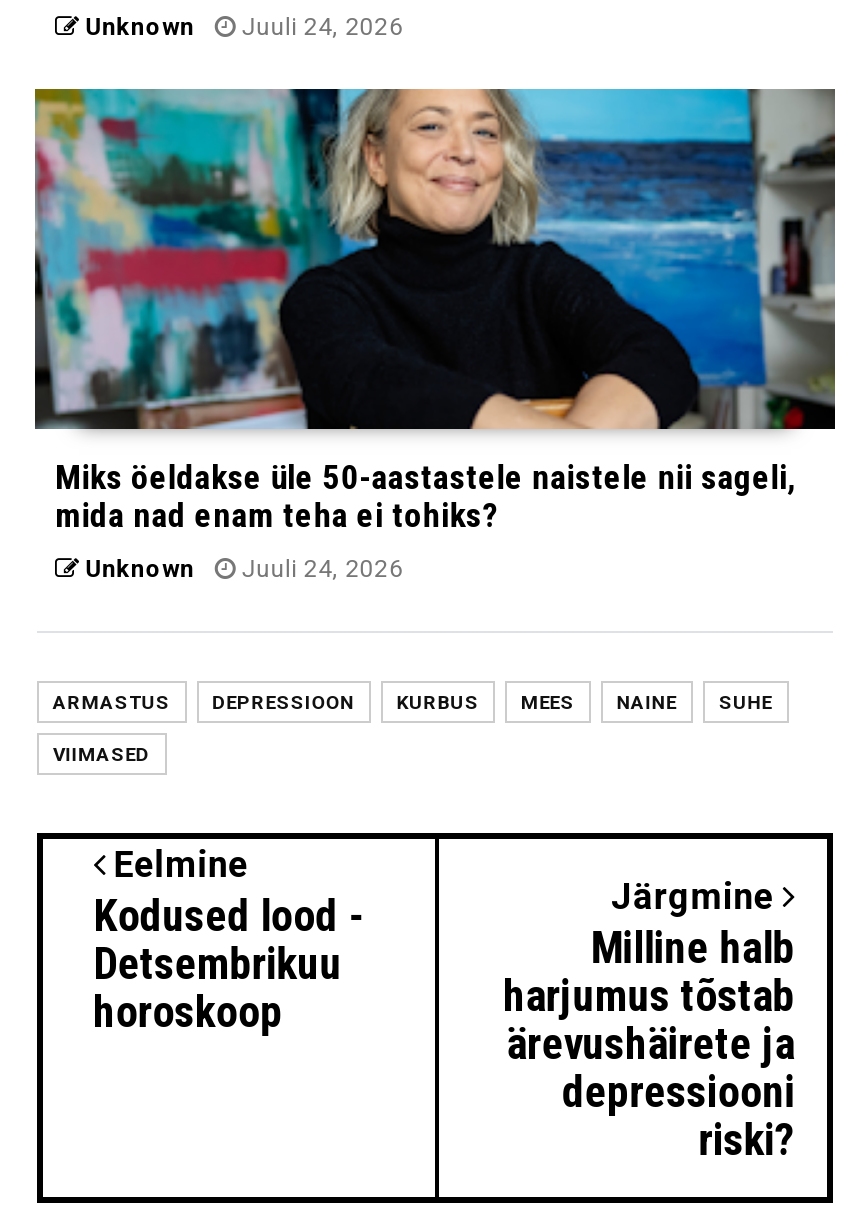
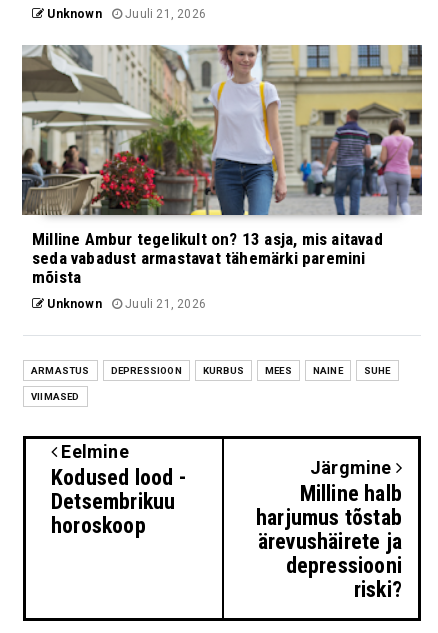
[79,13,403,41] Unknown Juuli 24, 2026 -> [44,7,206,21] Unknown Juuli 21, 2026
[35,87,835,535] [image] | Miks öeldakse üle 50-aastastele naistele nii sageli, | mida nad enam teha ei tohiks? -> [22,44,423,287] [image] | Milline Ambur tegelikult on? 13 asja, mis aitavad | seda vabadust armastavat tähemärki paremini | mõista
[79,555,403,583] Unknown Juuli 24, 2026 -> [44,297,206,311] Unknown Juuli 21, 2026

